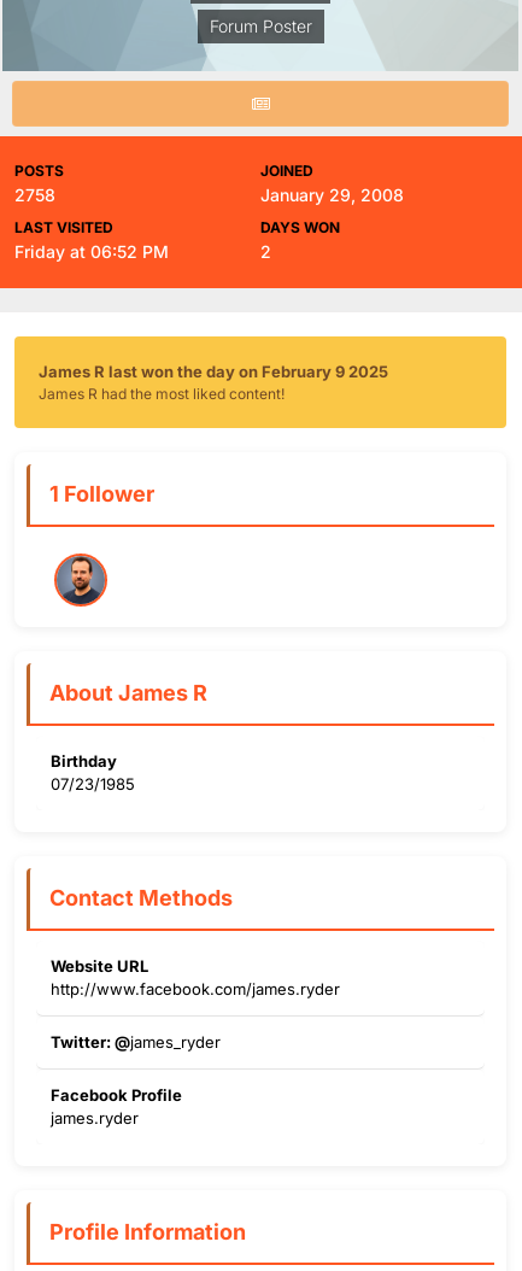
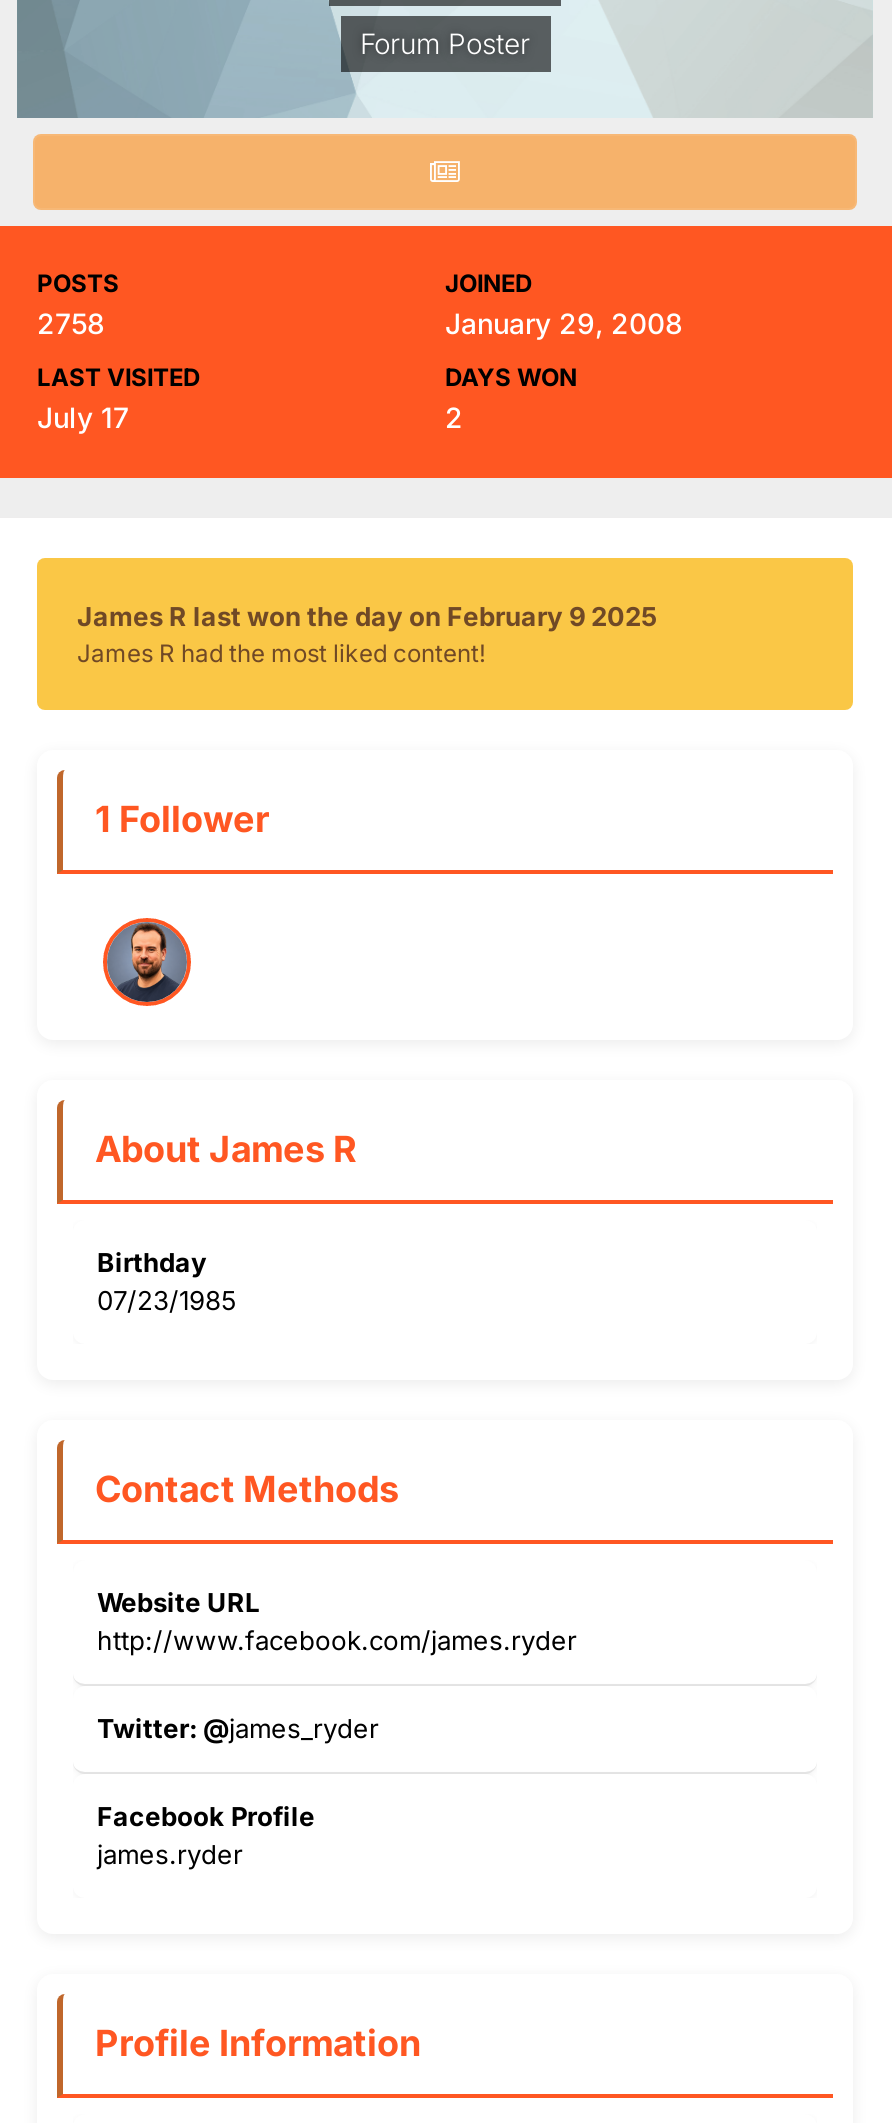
[14,241,169,262] Friday at 06:52 PM -> [37,400,129,434] July 17

